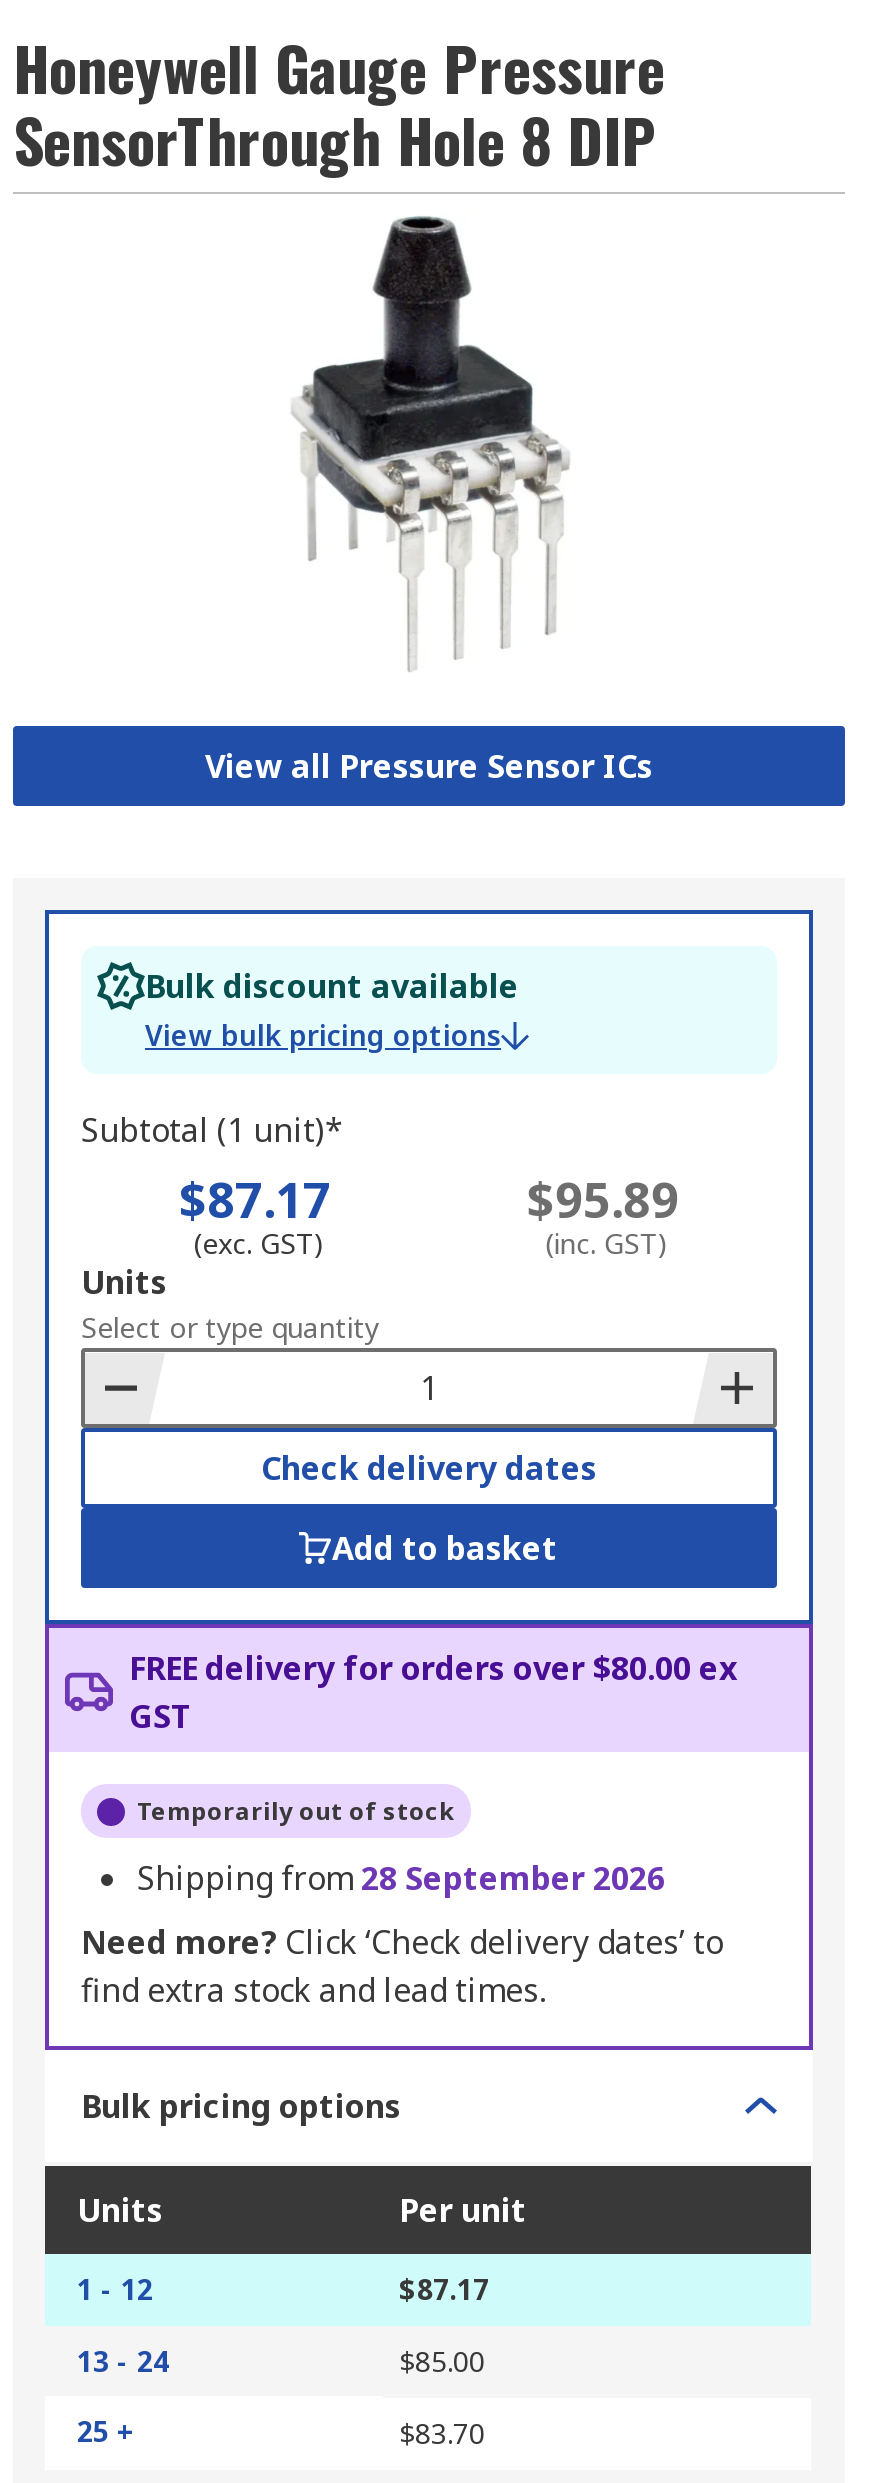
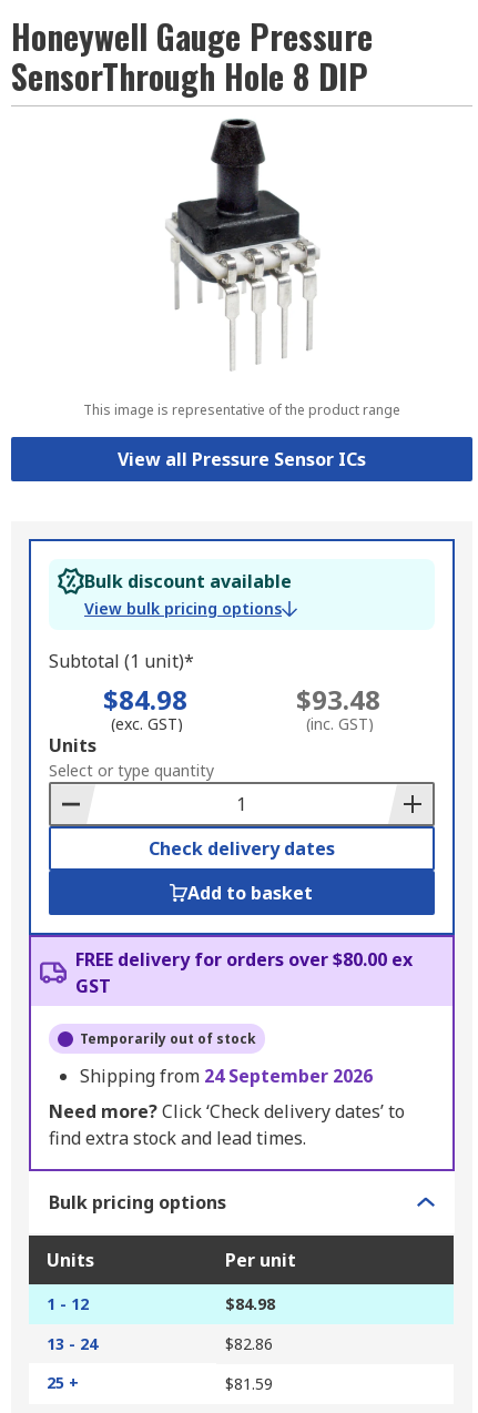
none -> [83,401,400,420] This image is representative of the product range
[179,1167,331,1233] $87.17 -> [103,682,187,718] $84.98
[527,1167,679,1233] $95.89 -> [296,682,380,718] $93.48
[137,1857,665,1901] Shipping from 28 September 2026 -> [80,1064,373,1089] Shipping from 24 September 2026
[399,2271,489,2309] $87.17 -> [225,1294,275,1315] $84.98
[399,2343,485,2381] $85.00 -> [225,1334,273,1355] $82.86
[399,2415,485,2453] $83.70 -> [225,1374,273,1395] $81.59

